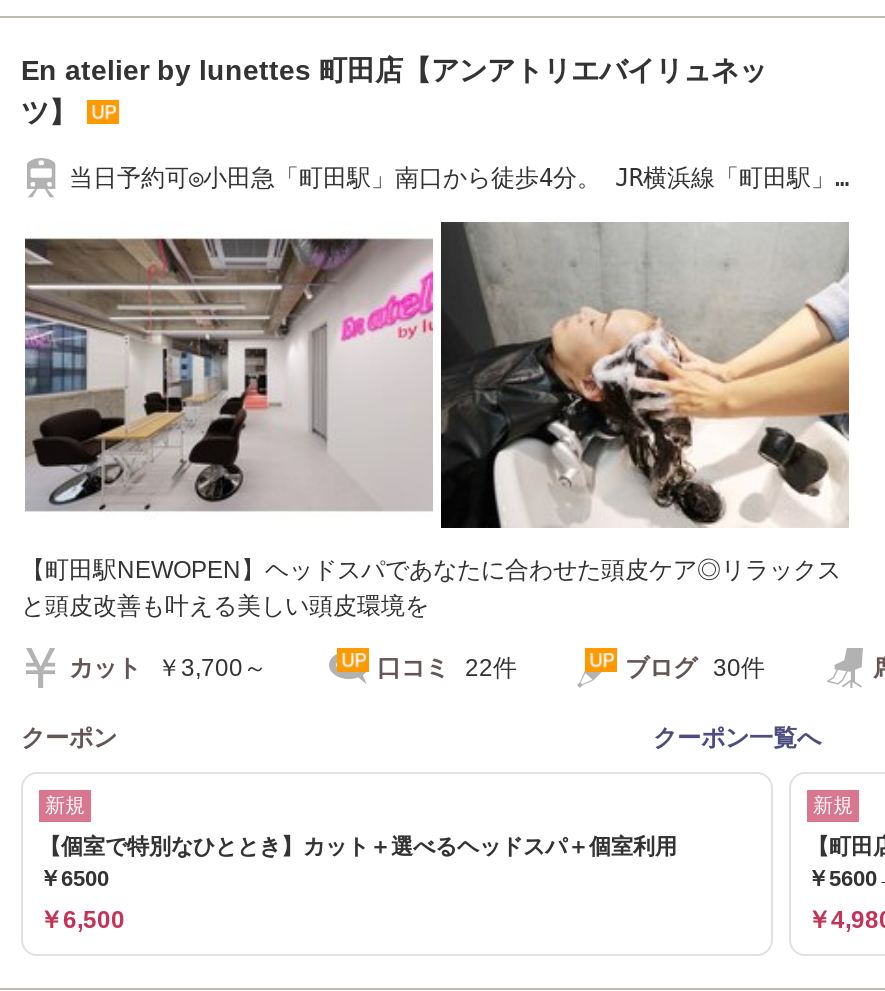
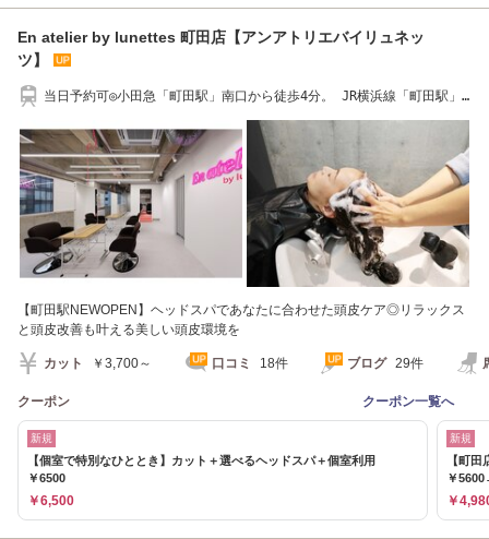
[377,654,517,682] 口コミ 22件 -> [212,355,288,371] 口コミ 18件
[625,654,765,682] ブログ 30件 -> [347,355,424,371] ブログ 29件

